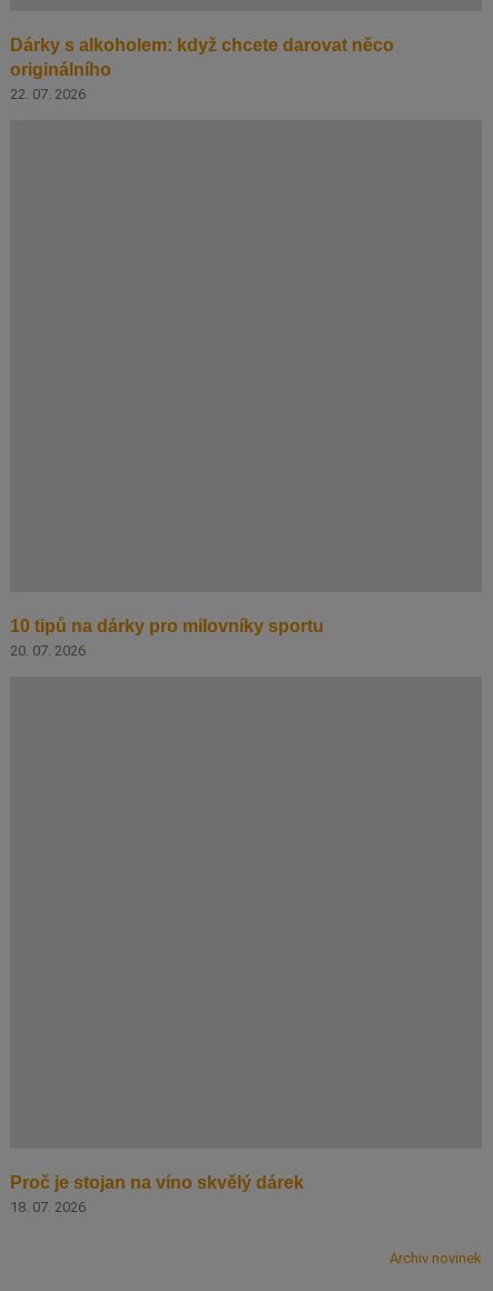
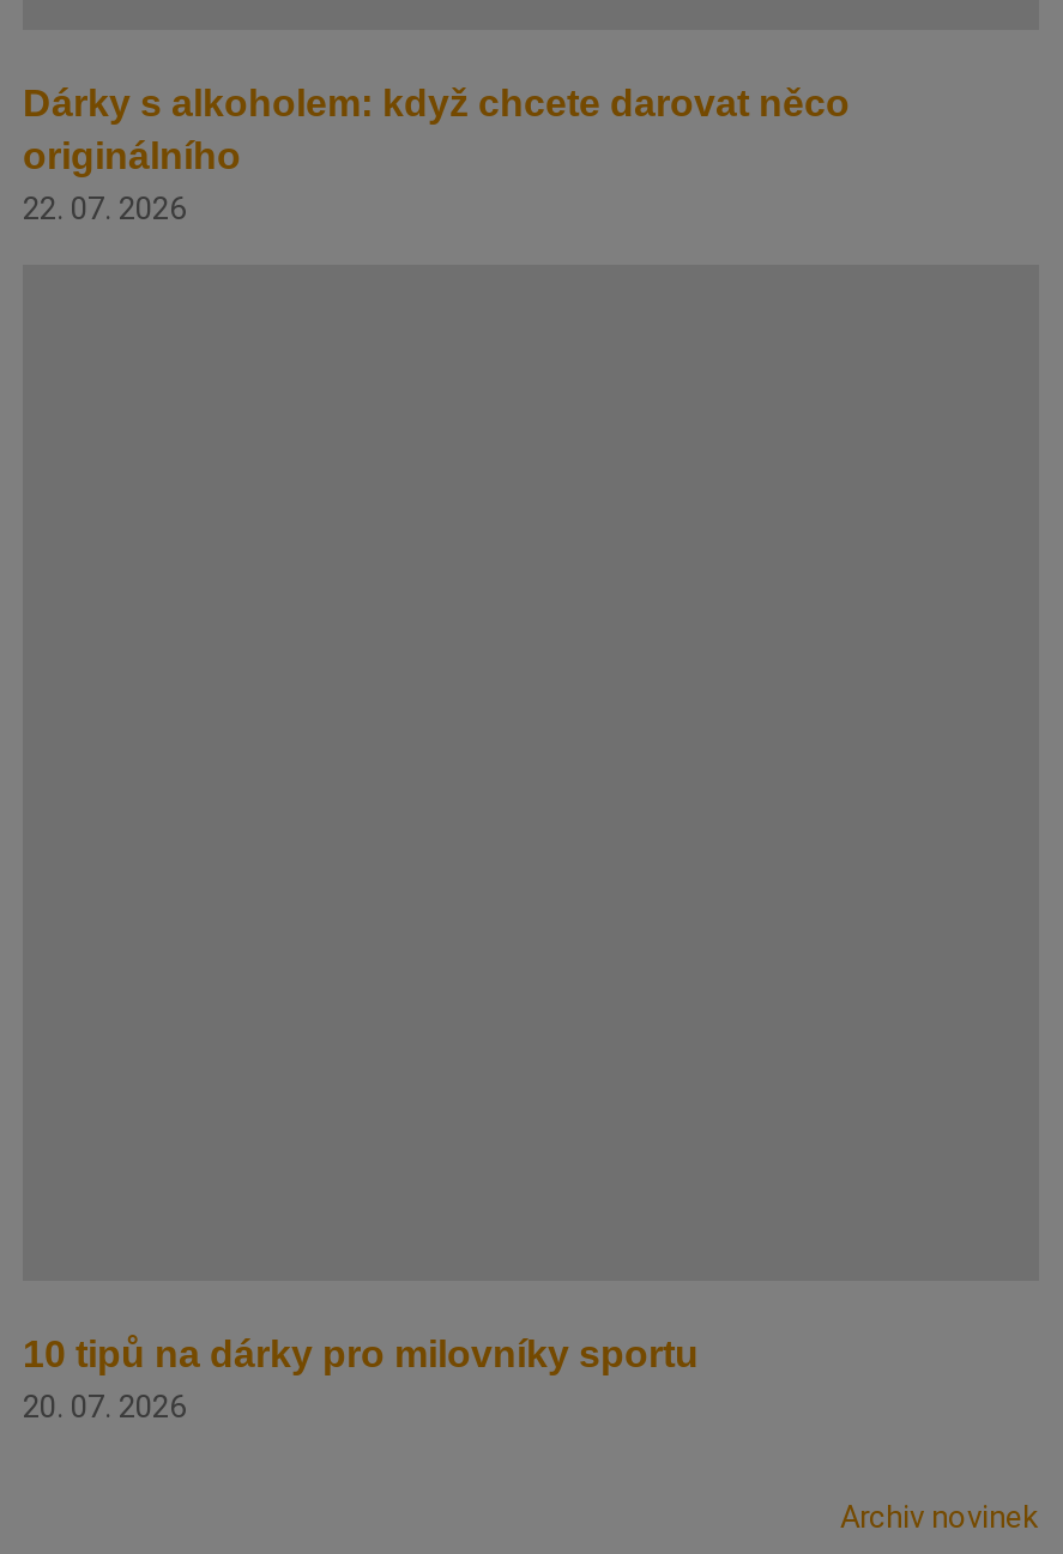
[10,1173,304,1215] Proč je stojan na víno skvělý dárek | 18. 07. 2026 -> none

